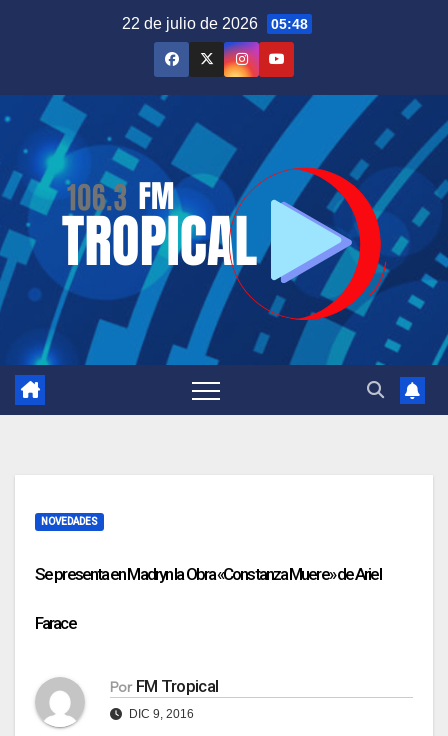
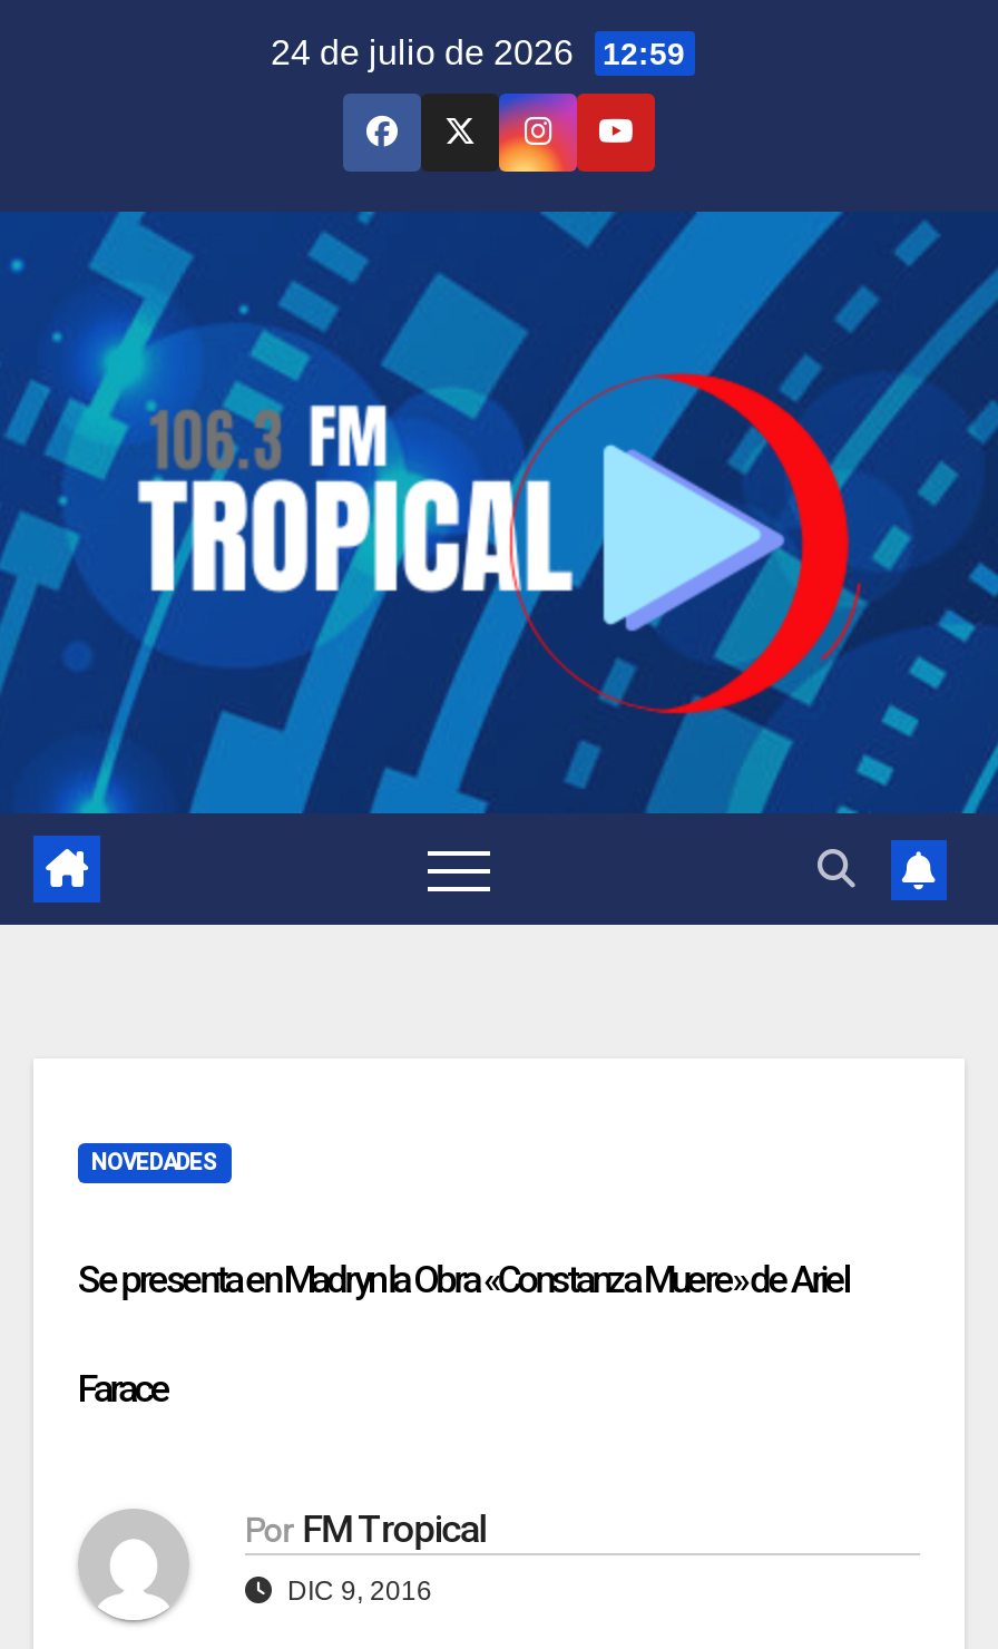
[121,15,307,32] 22 de julio de 2026 05:48 -> [271,33,685,71] 24 de julio de 2026 12:59

